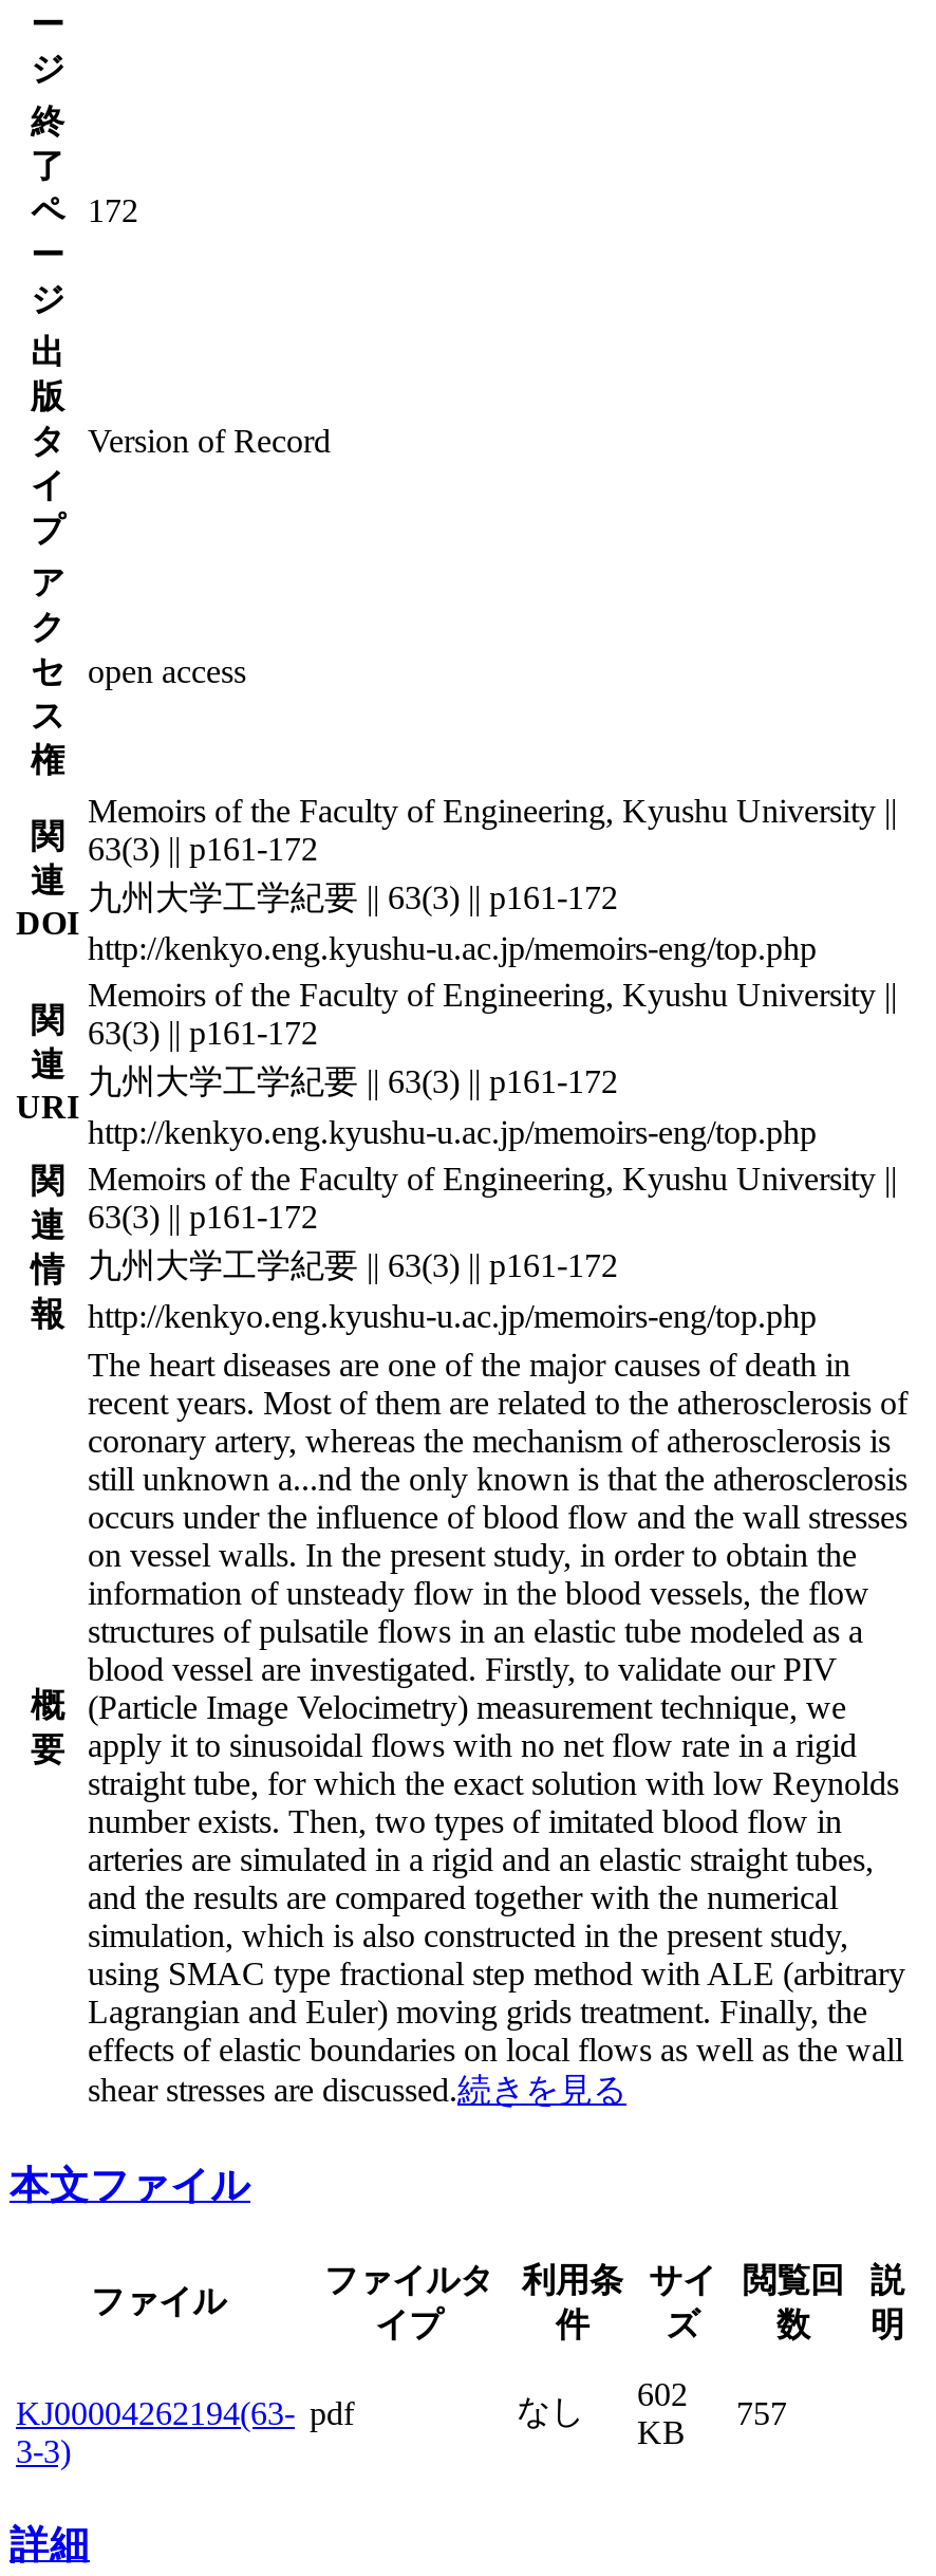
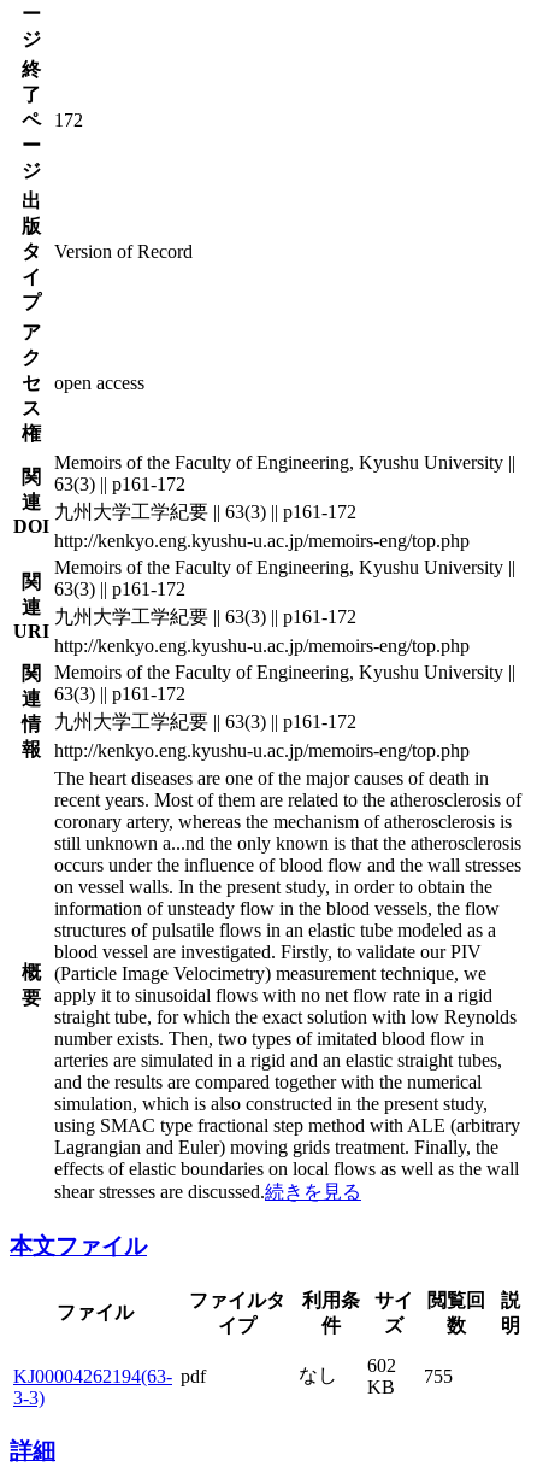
[736,2395,787,2431] 757 -> [424,1366,453,1386] 755

